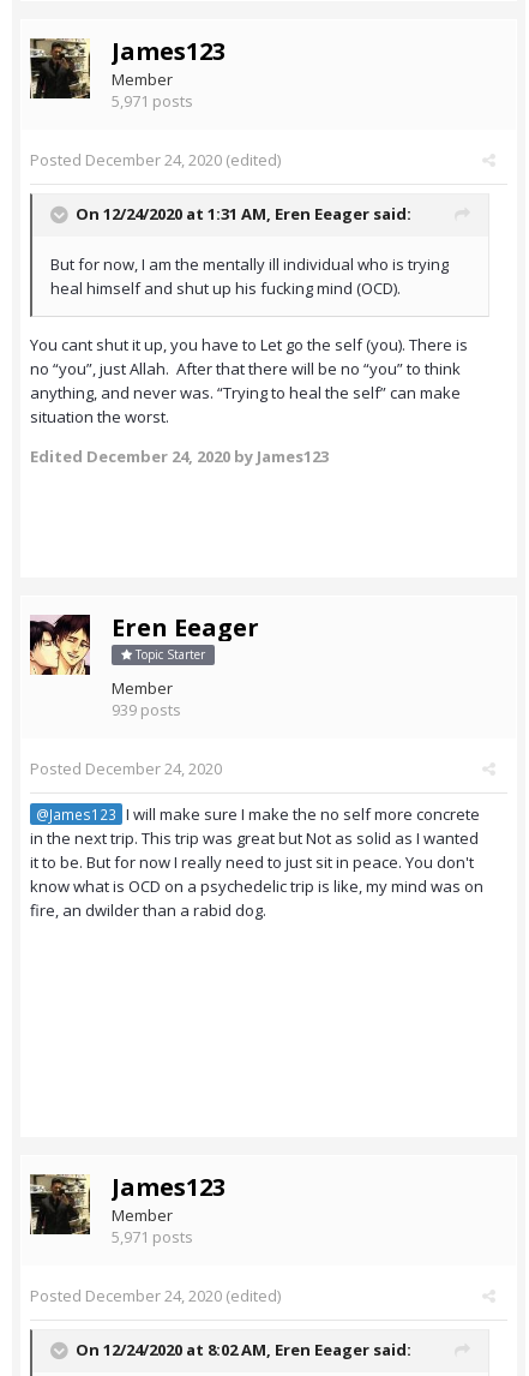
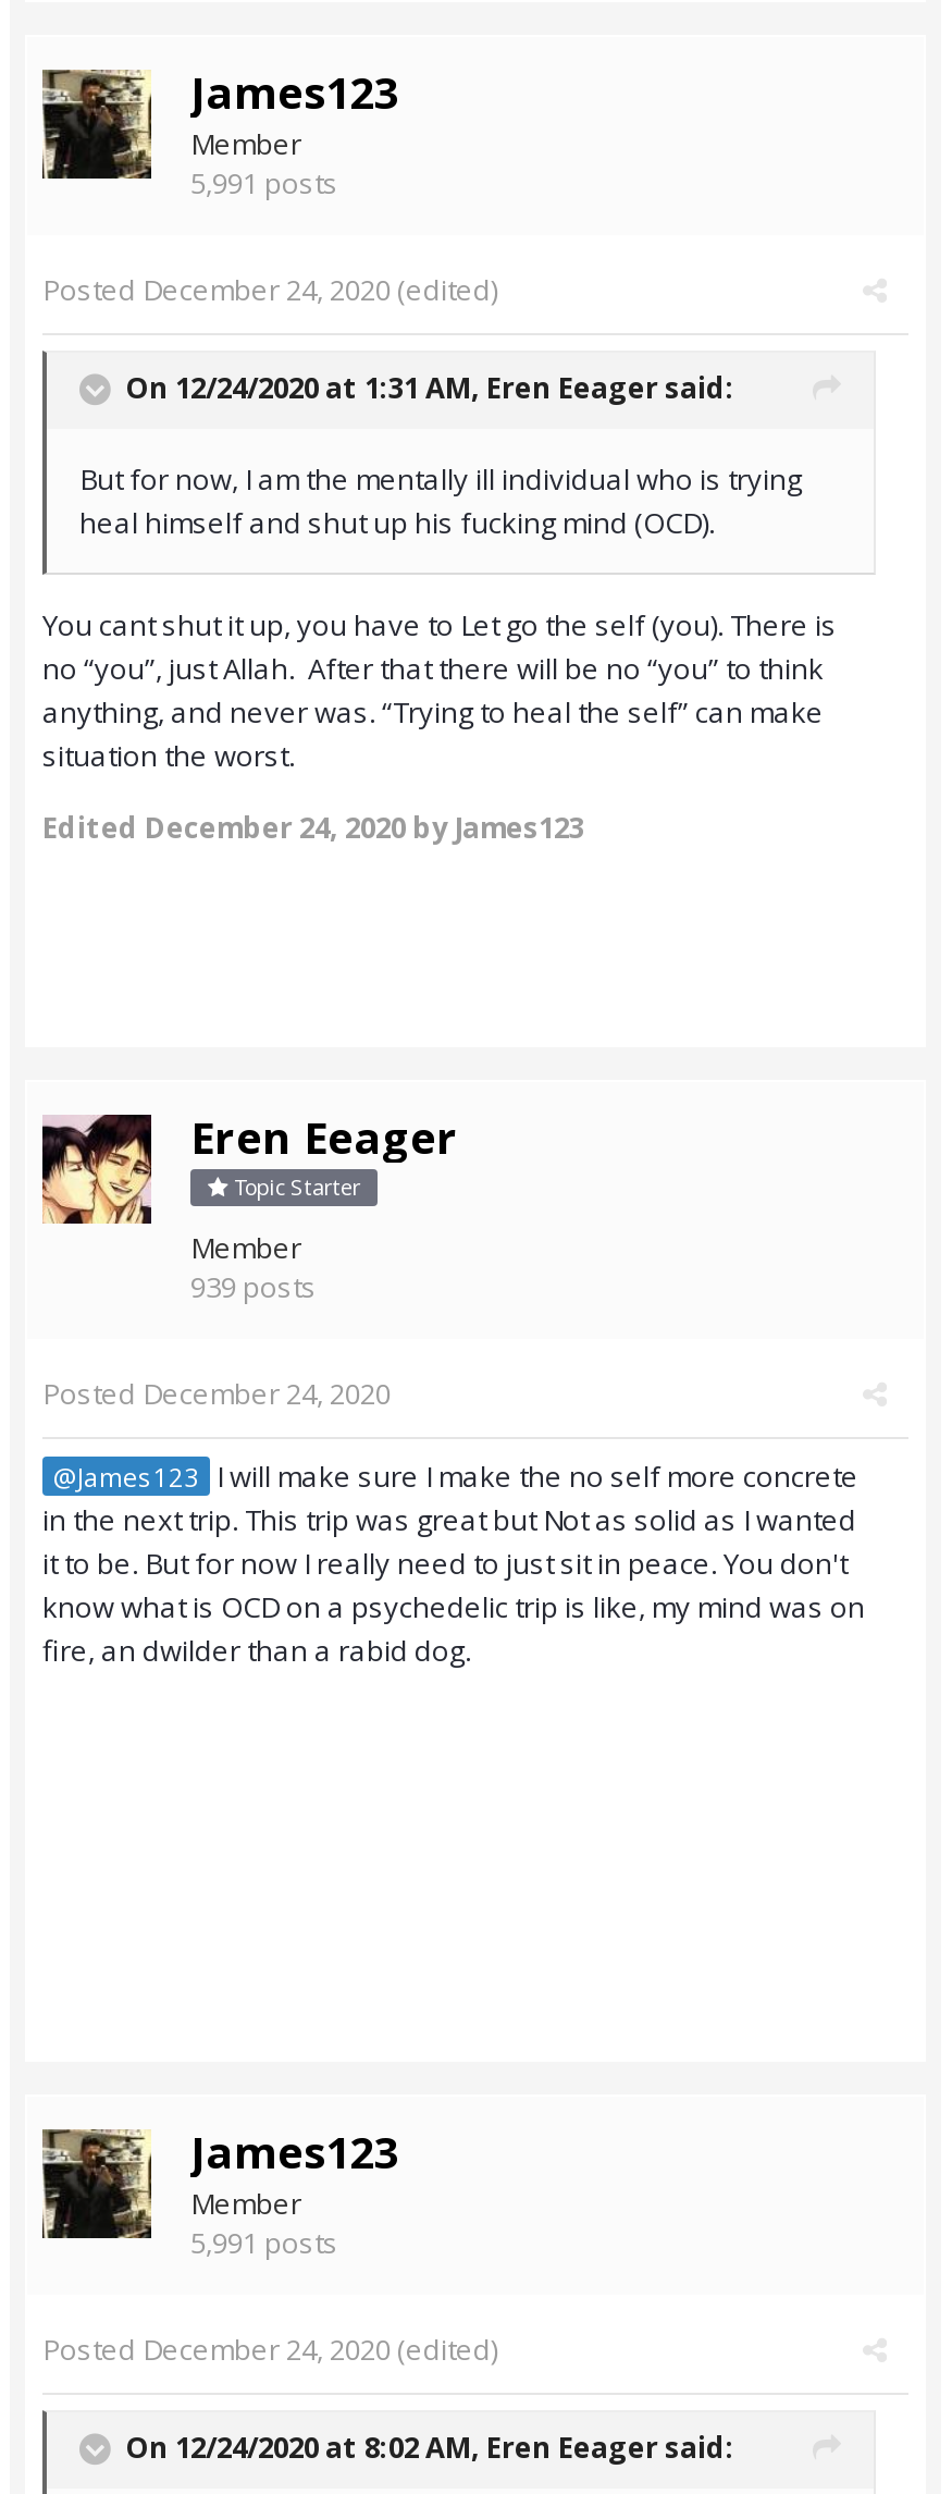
[112,90,193,112] 5,971 posts -> [190,164,338,203] 5,991 posts
[112,1226,193,1248] 5,971 posts -> [190,2223,338,2262] 5,991 posts

